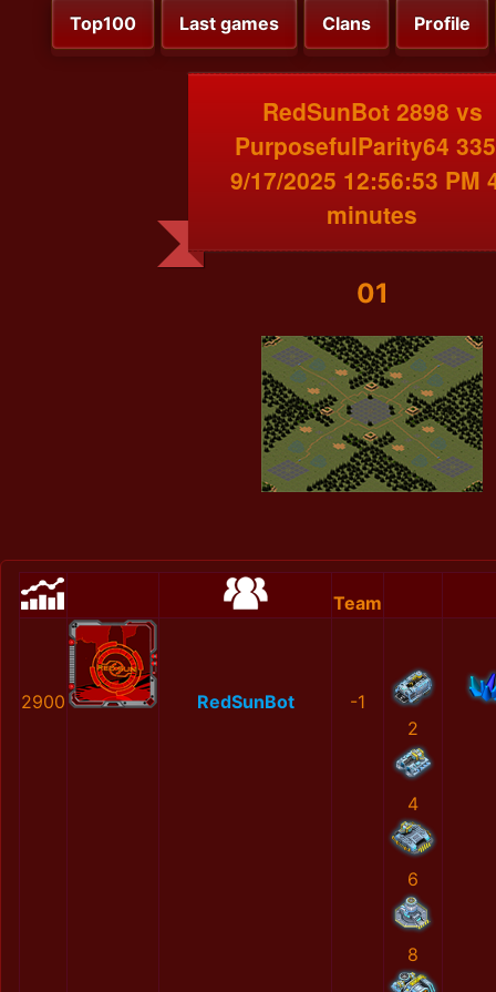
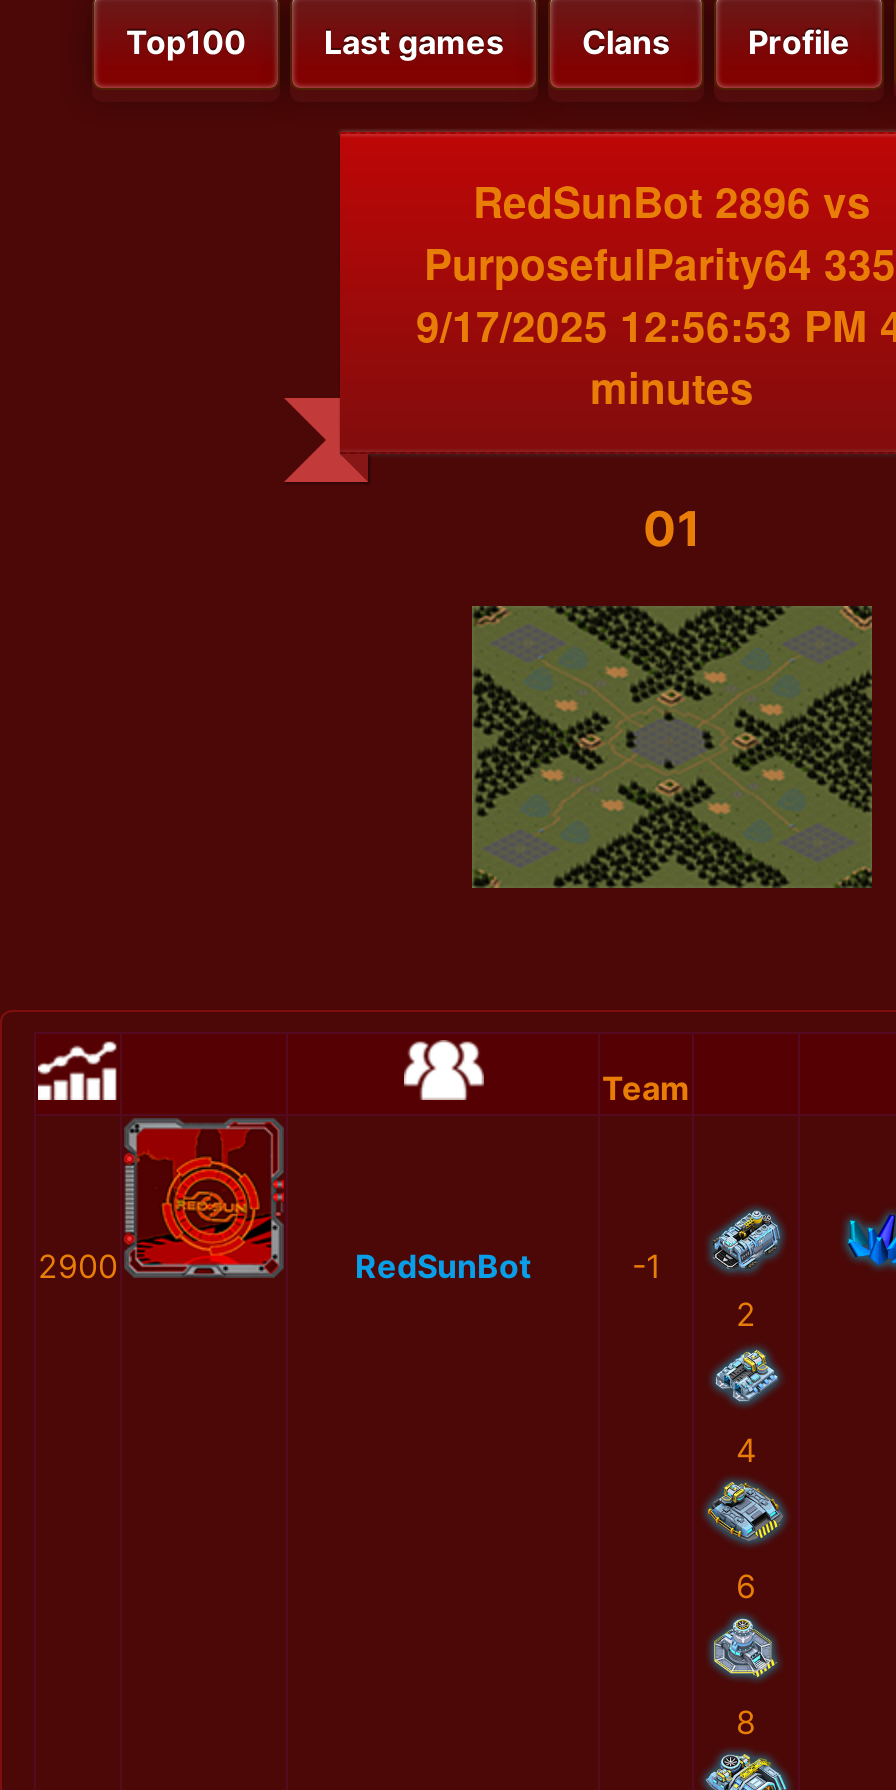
[262,94,482,127] RedSunBot 2898 vs -> [473,170,871,230] RedSunBot 2896 vs

